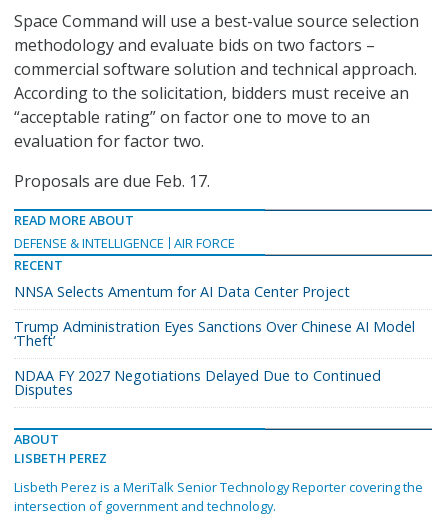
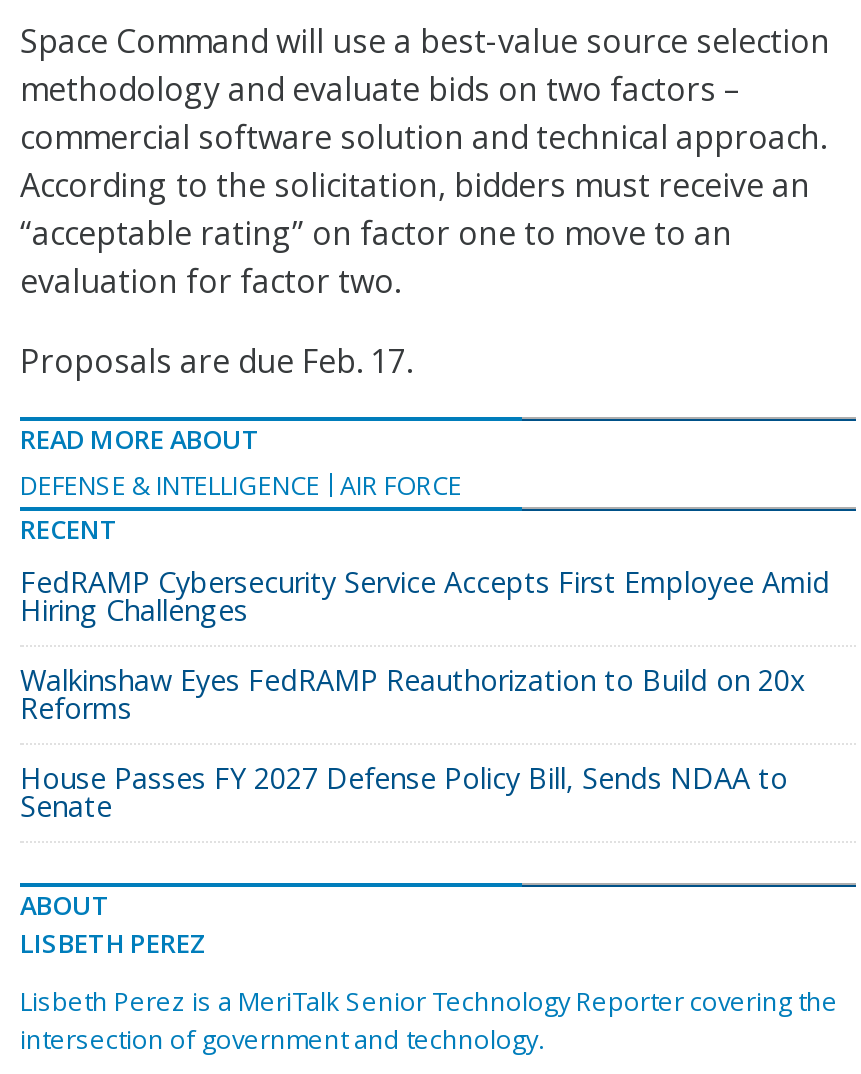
[14,282,350,301] NNSA Selects Amentum for AI Data Center Project -> [20,563,830,629] FedRAMP Cybersecurity Service Accepts First Employee Amid | Hiring Challenges
[14,317,415,350] Trump Administration Eyes Sanctions Over Chinese AI Model | ‘Theft’ -> [20,661,806,727] Walkinshaw Eyes FedRAMP Reauthorization to Build on 20x | Reforms
[14,366,381,399] NDAA FY 2027 Negotiations Delayed Due to Continued | Disputes -> [20,759,788,825] House Passes FY 2027 Defense Policy Bill, Sends NDAA to | Senate

